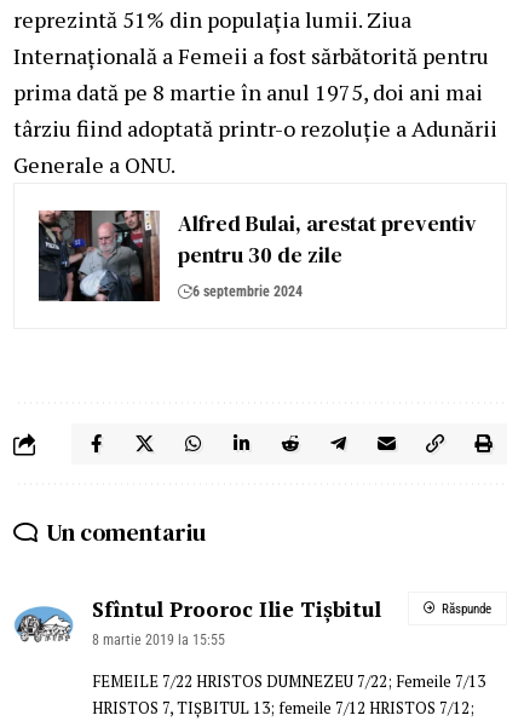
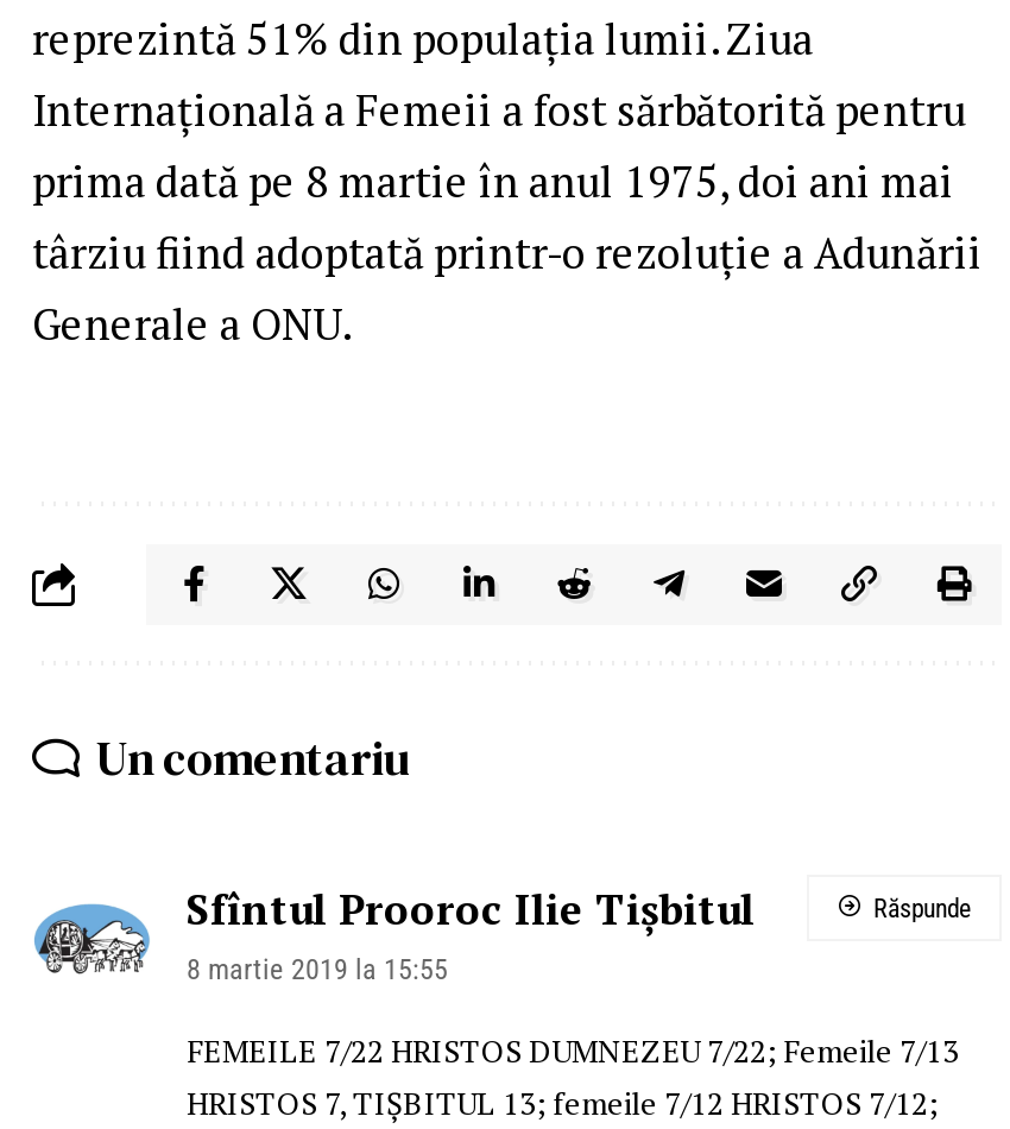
[38,208,477,302] [image] | Alfred Bulai, arestat preventiv | pentru 30 de zile | 6 septembrie 2024 -> none

